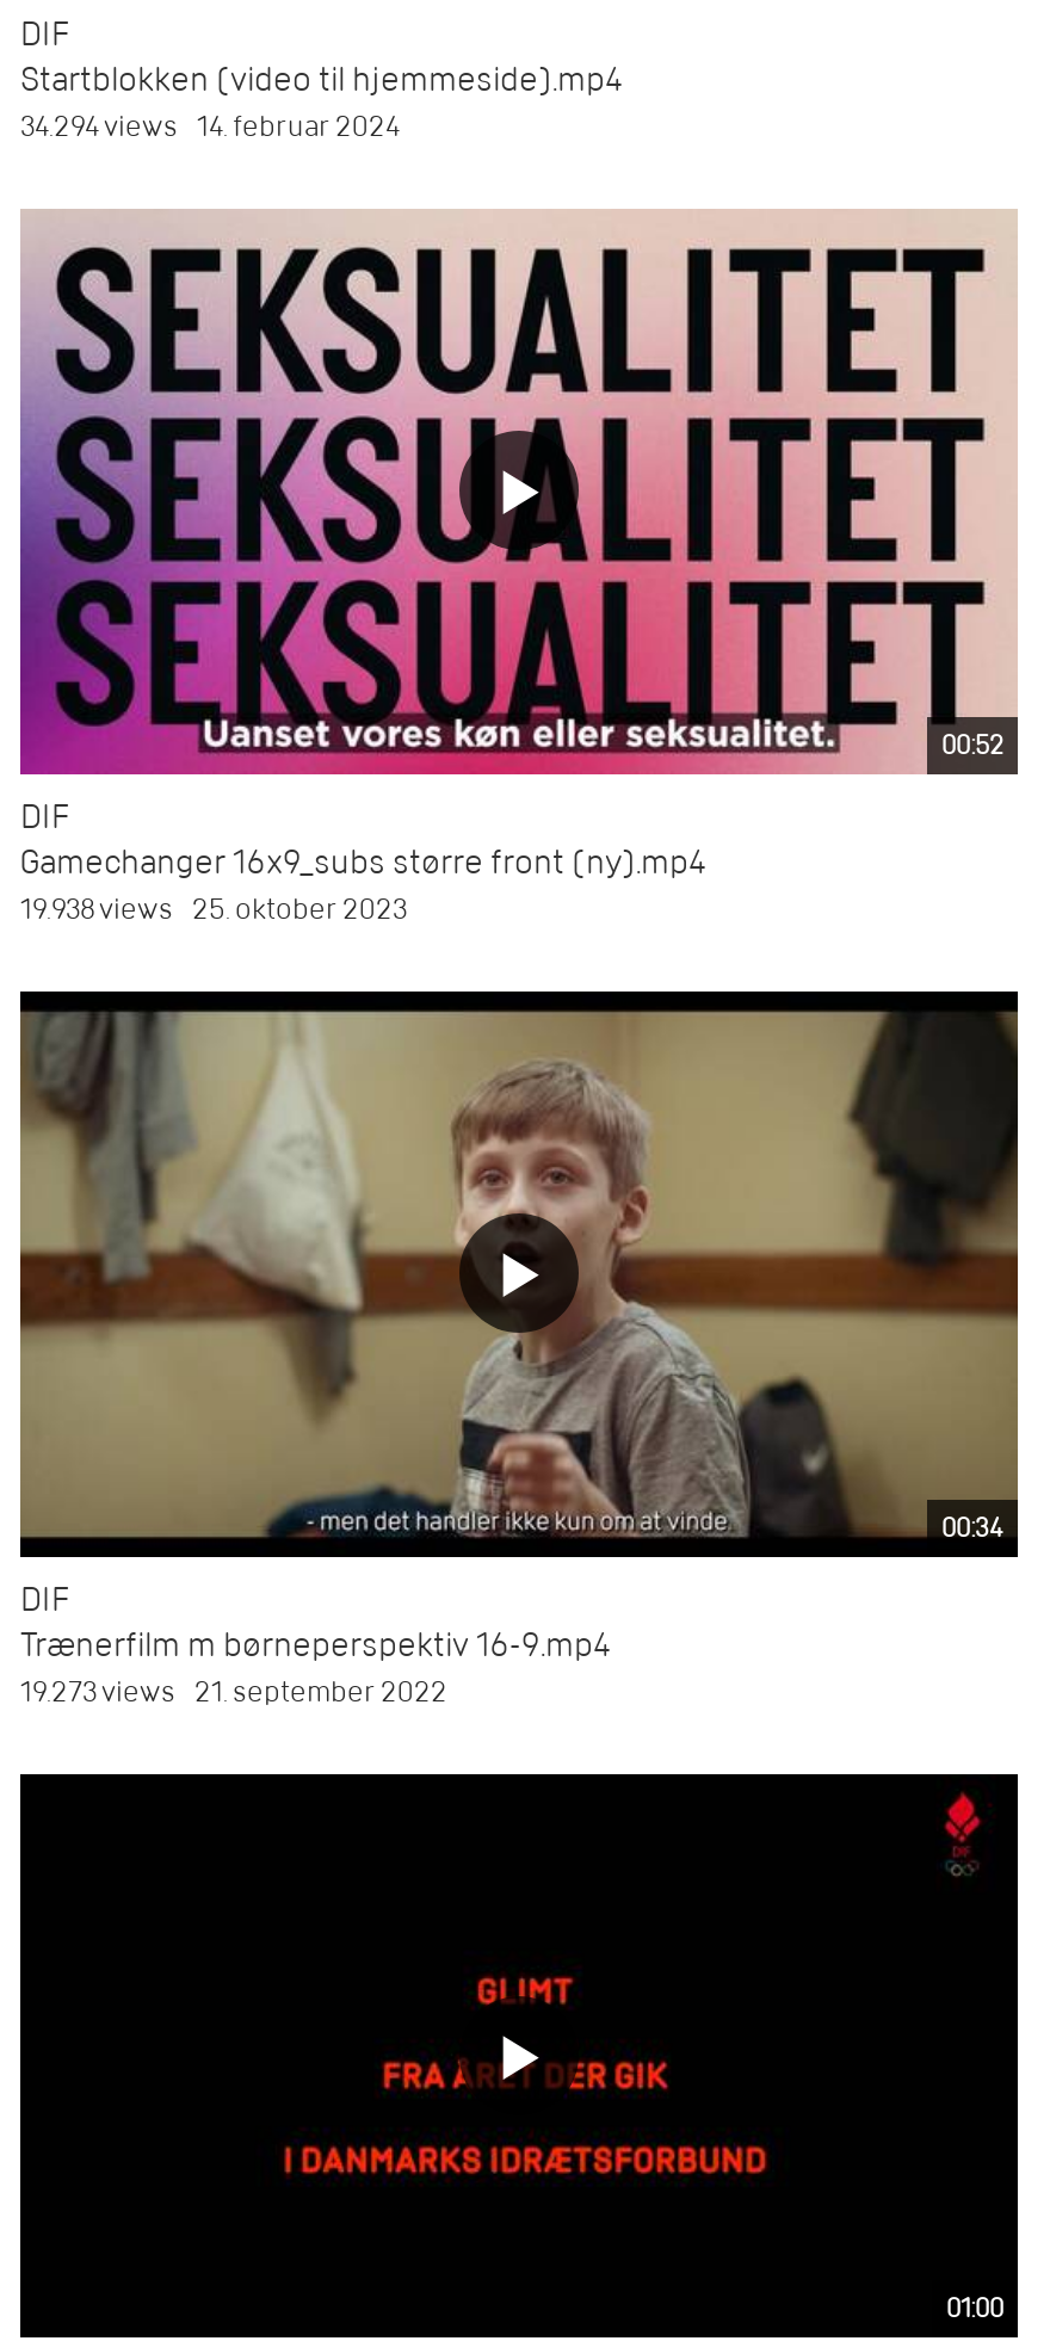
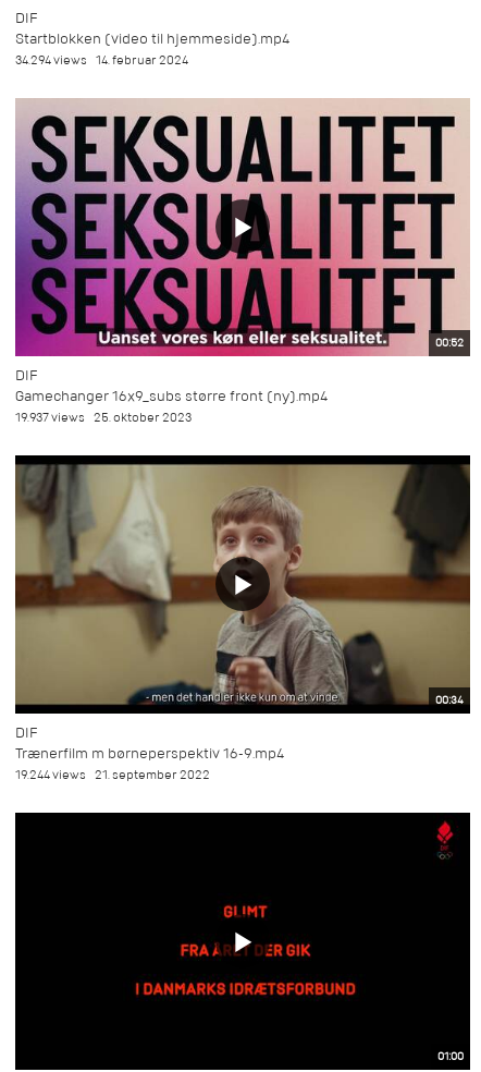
[20,888,407,929] 19.938 views 25. oktober 2023 -> [15,408,192,427] 19.937 views 25. oktober 2023
[20,1671,447,1711] 19.273 views 21. september 2022 -> [15,765,210,784] 19.244 views 21. september 2022

